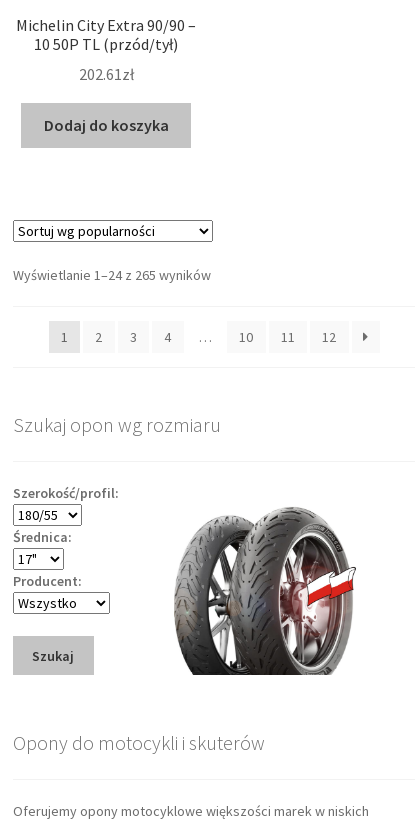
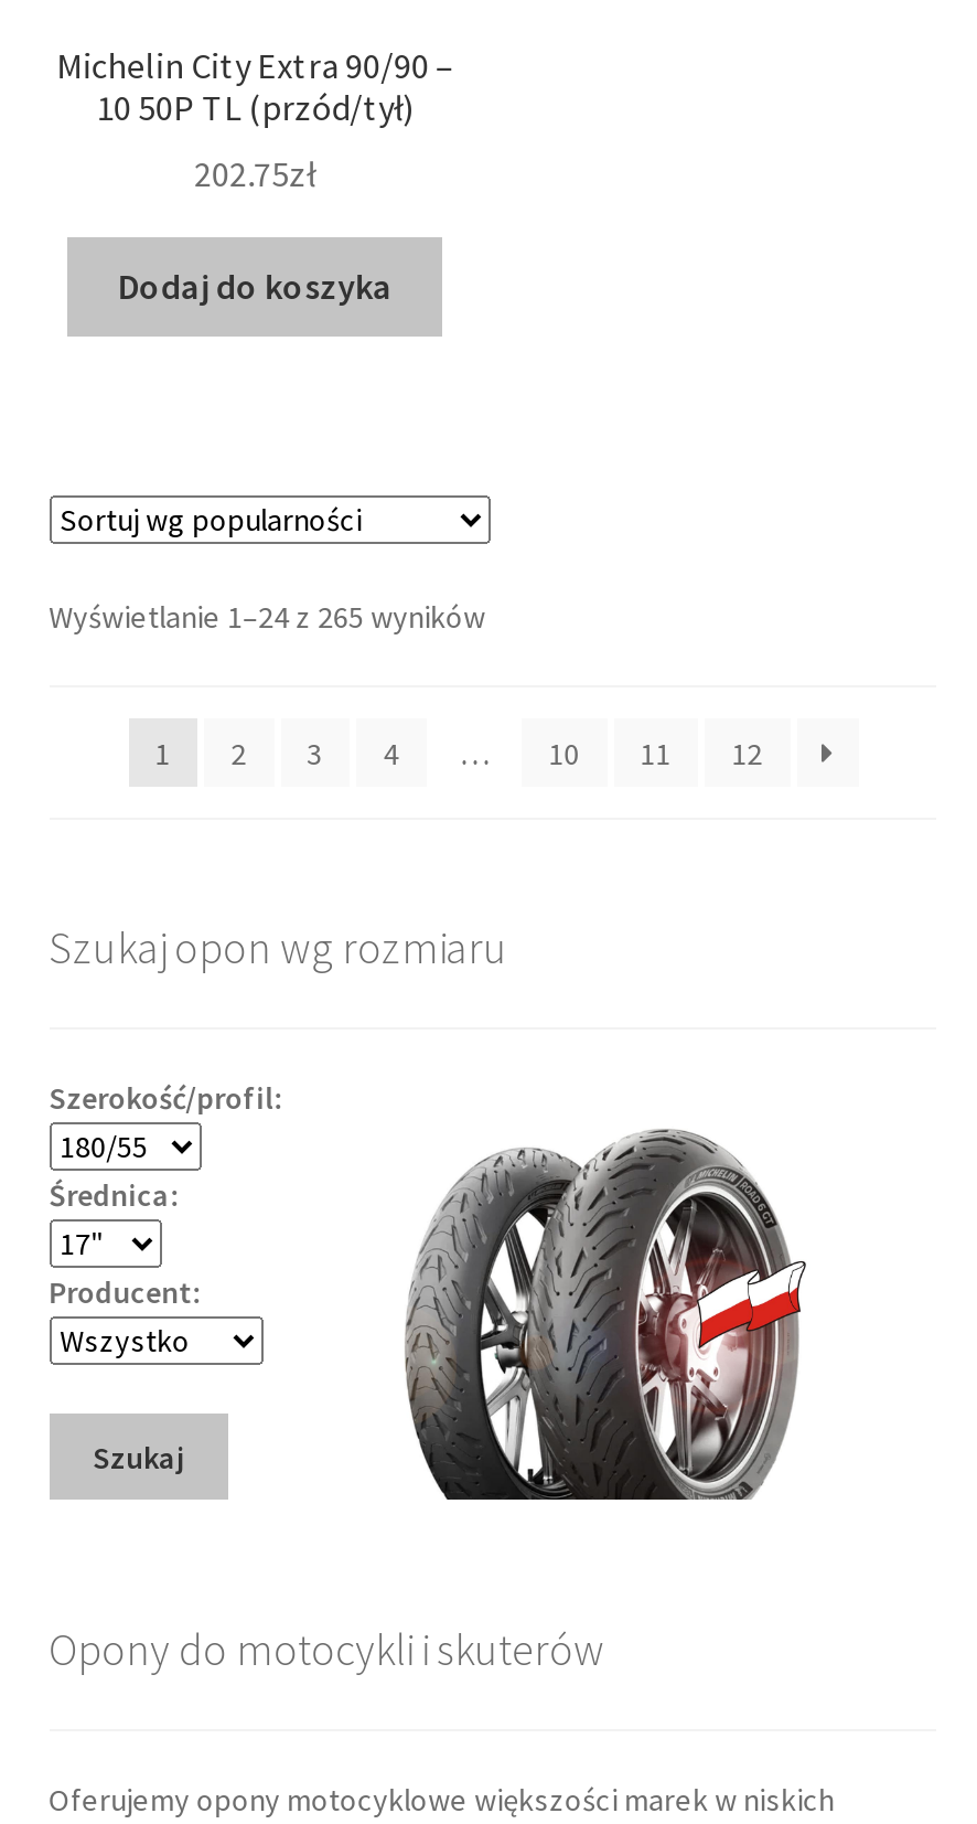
[79,64,134,84] 202.61zł -> [194,152,316,196] 202.75zł

